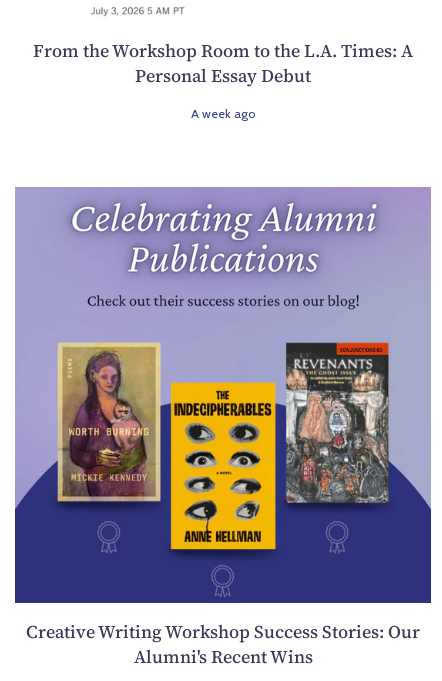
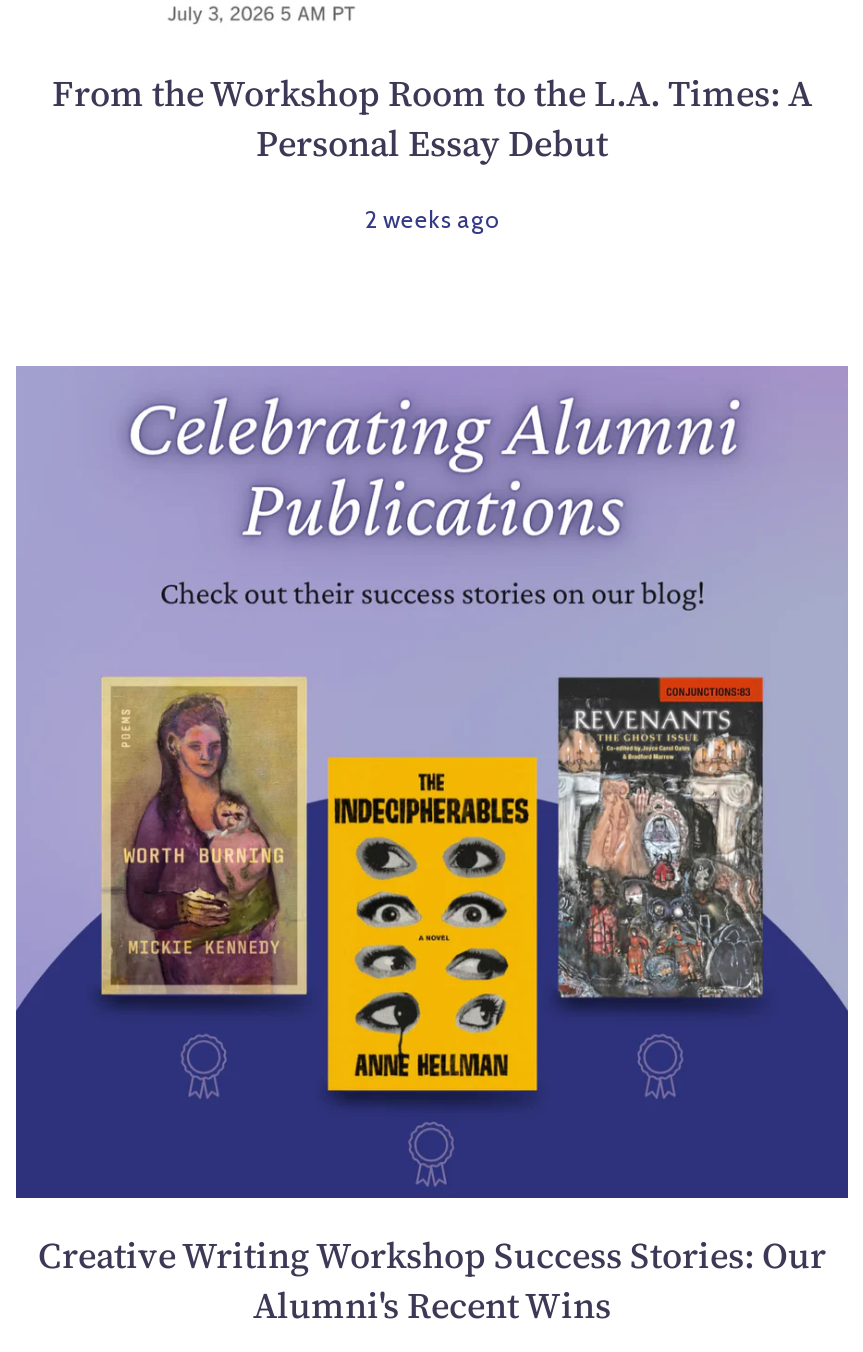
[191,106,255,121] A week ago -> [365,204,499,234] 2 weeks ago

